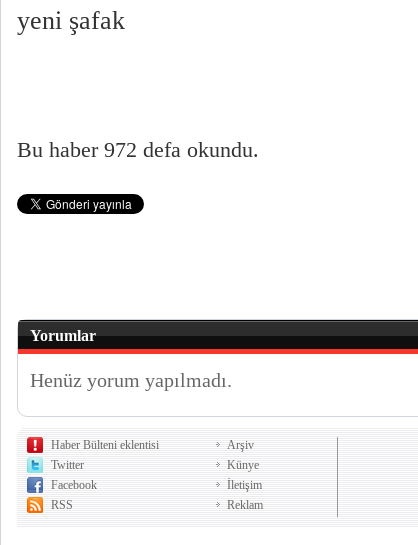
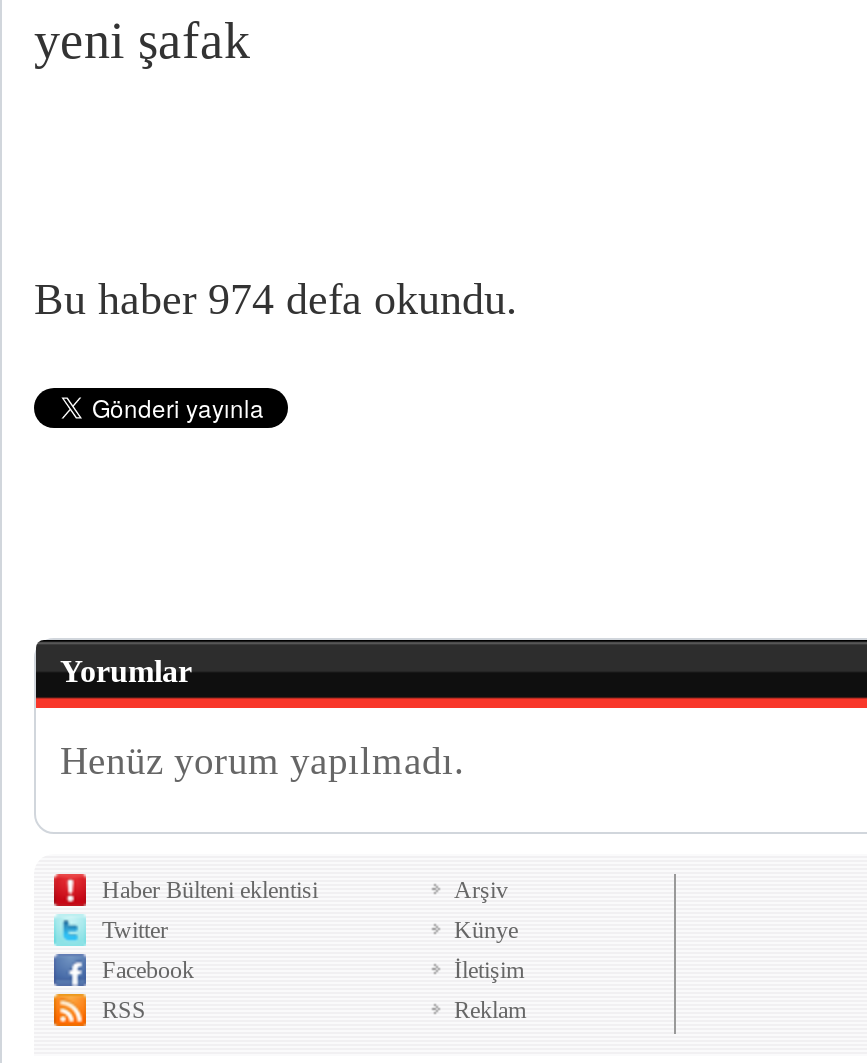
[17,138,259,162] Bu haber 972 defa okundu. -> [34,276,518,324] Bu haber 974 defa okundu.

